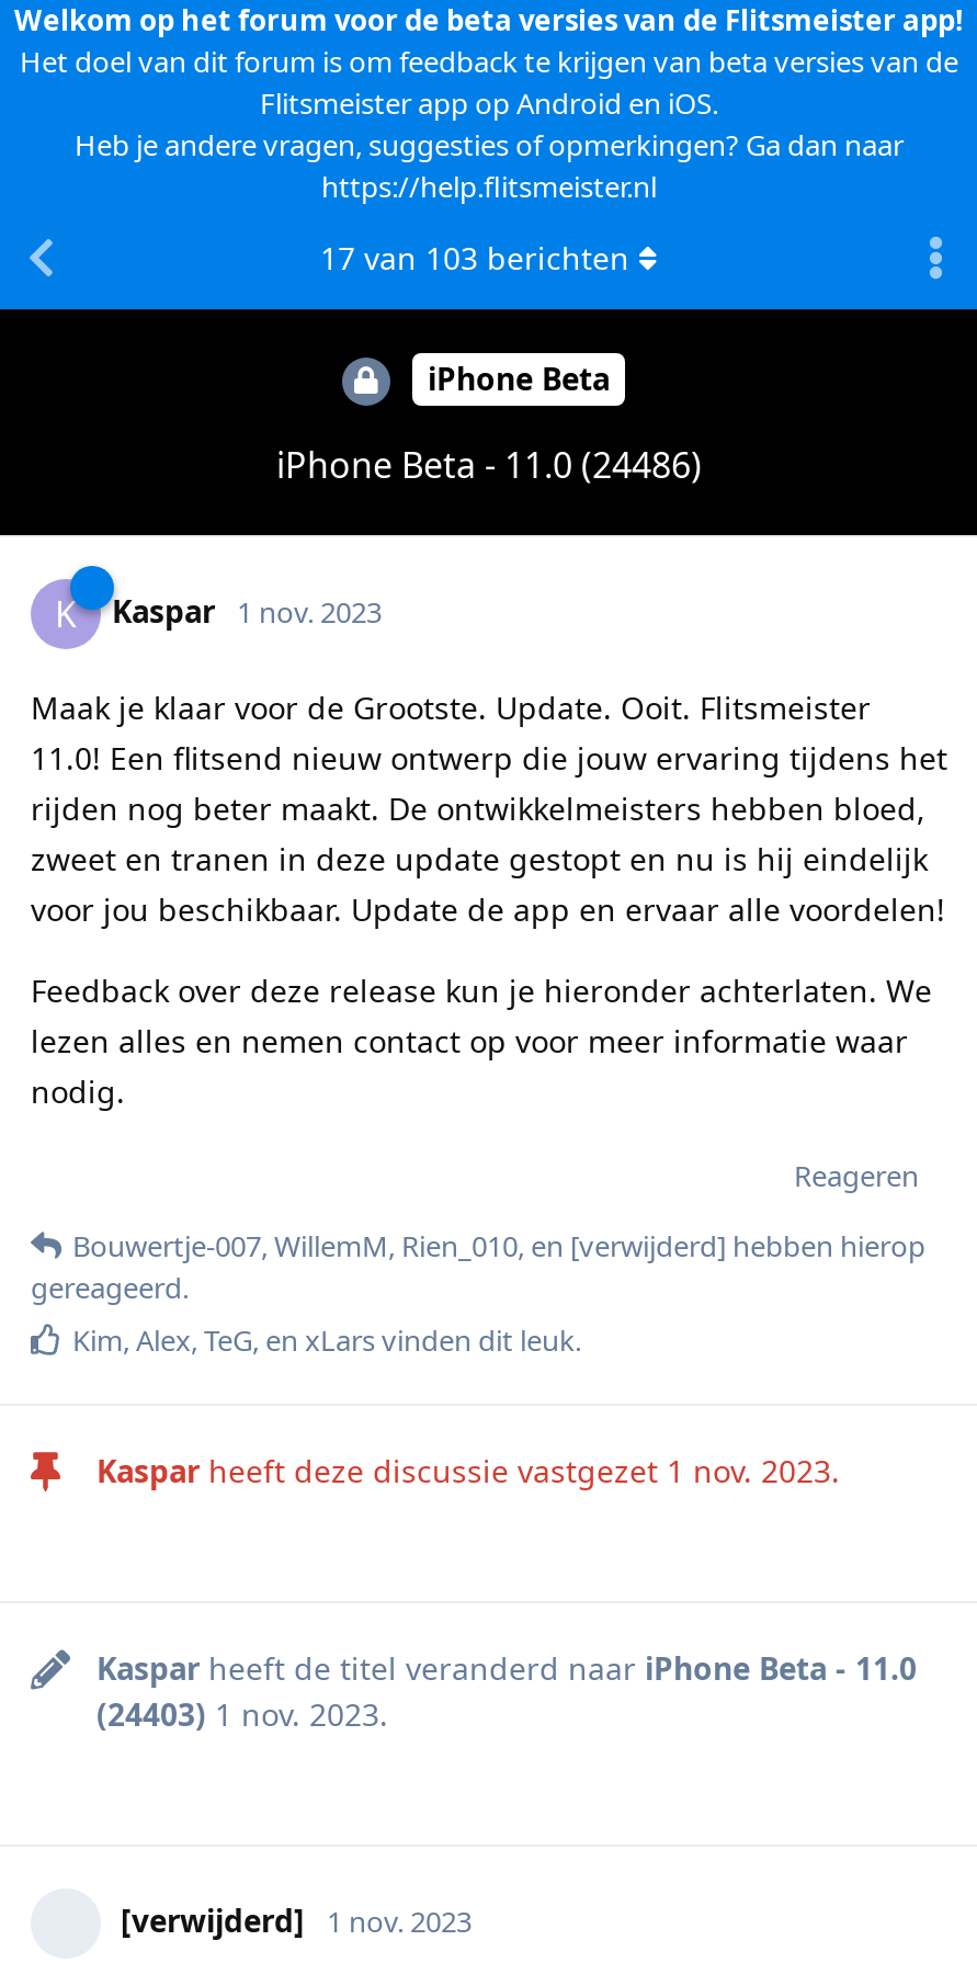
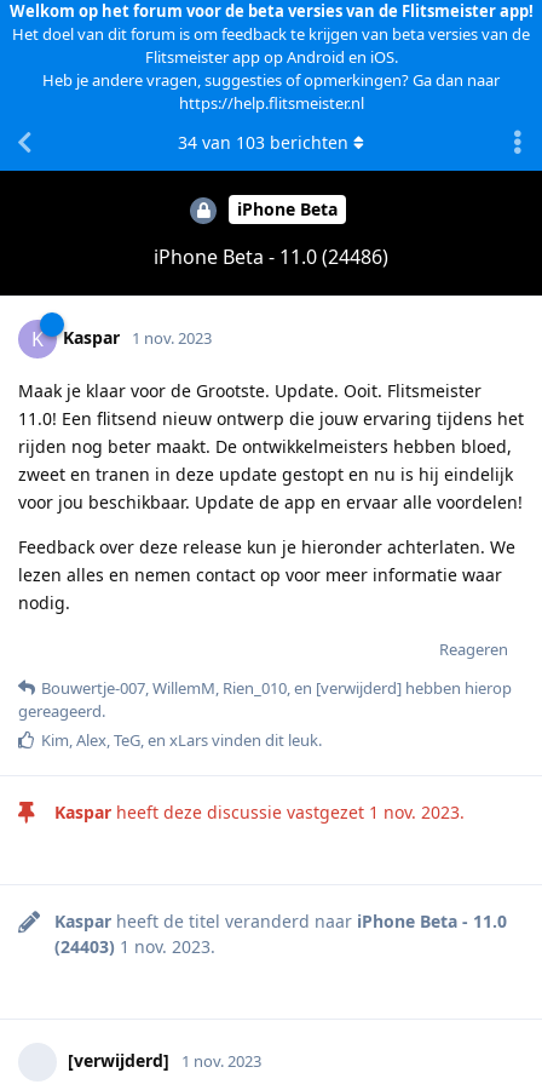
[320,237,629,279] 17 van 103 berichten -> [178,131,348,154] 34 van 103 berichten

